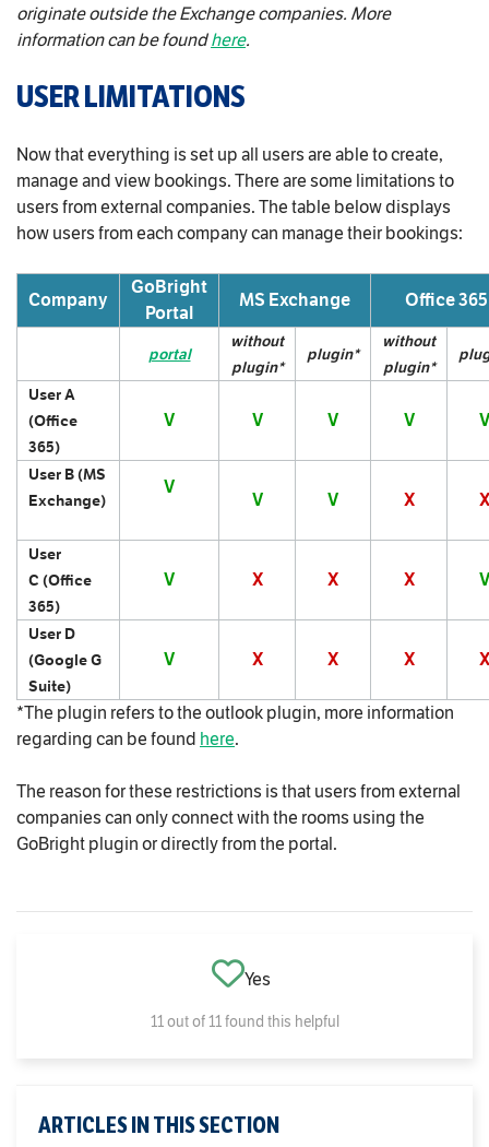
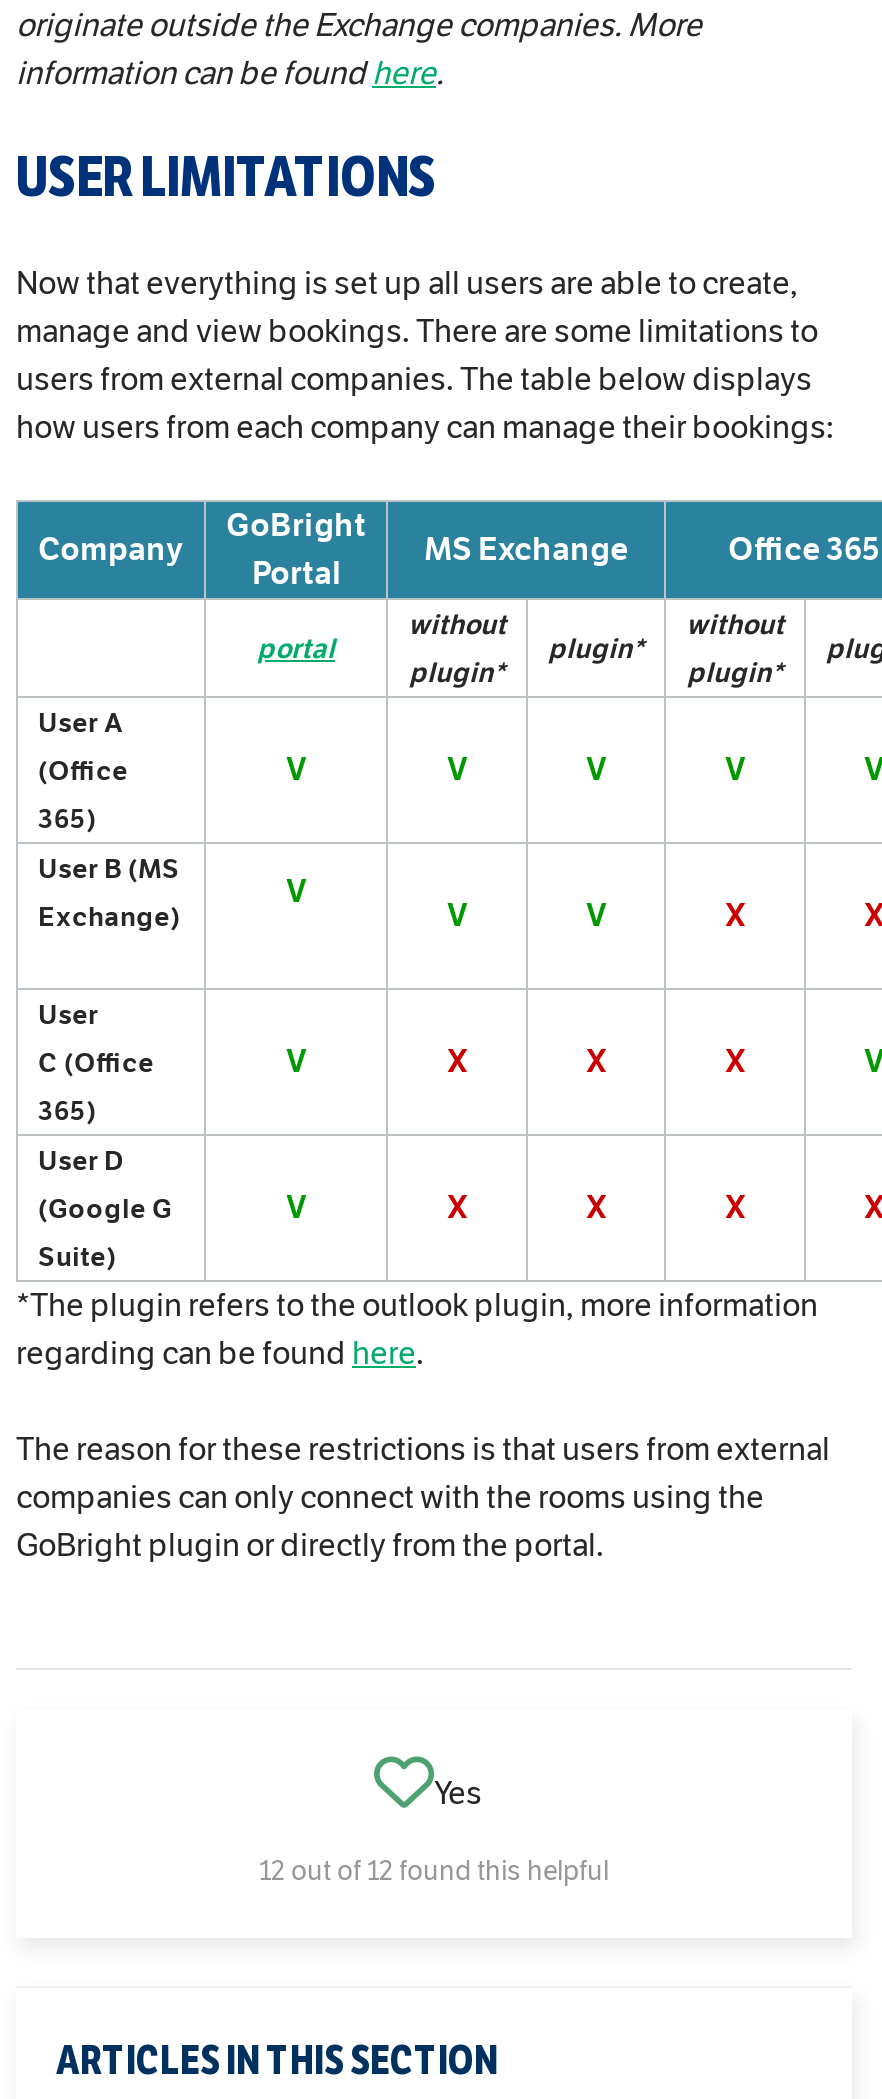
[150,1013,339,1032] 11 out of 11 found this helpful -> [259,1855,609,1889] 12 out of 12 found this helpful

